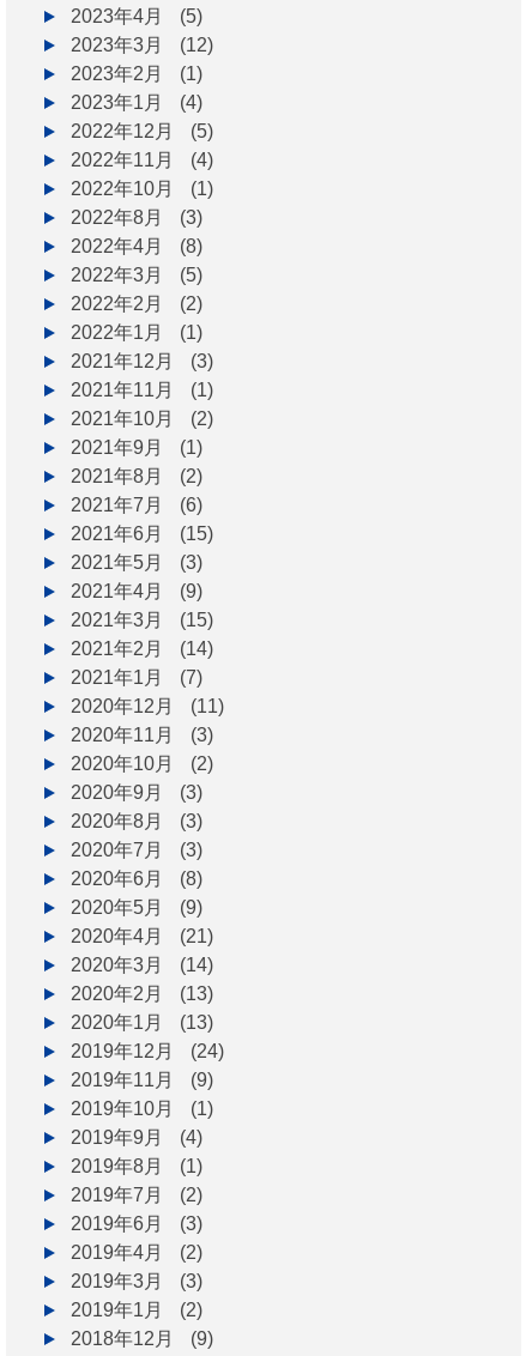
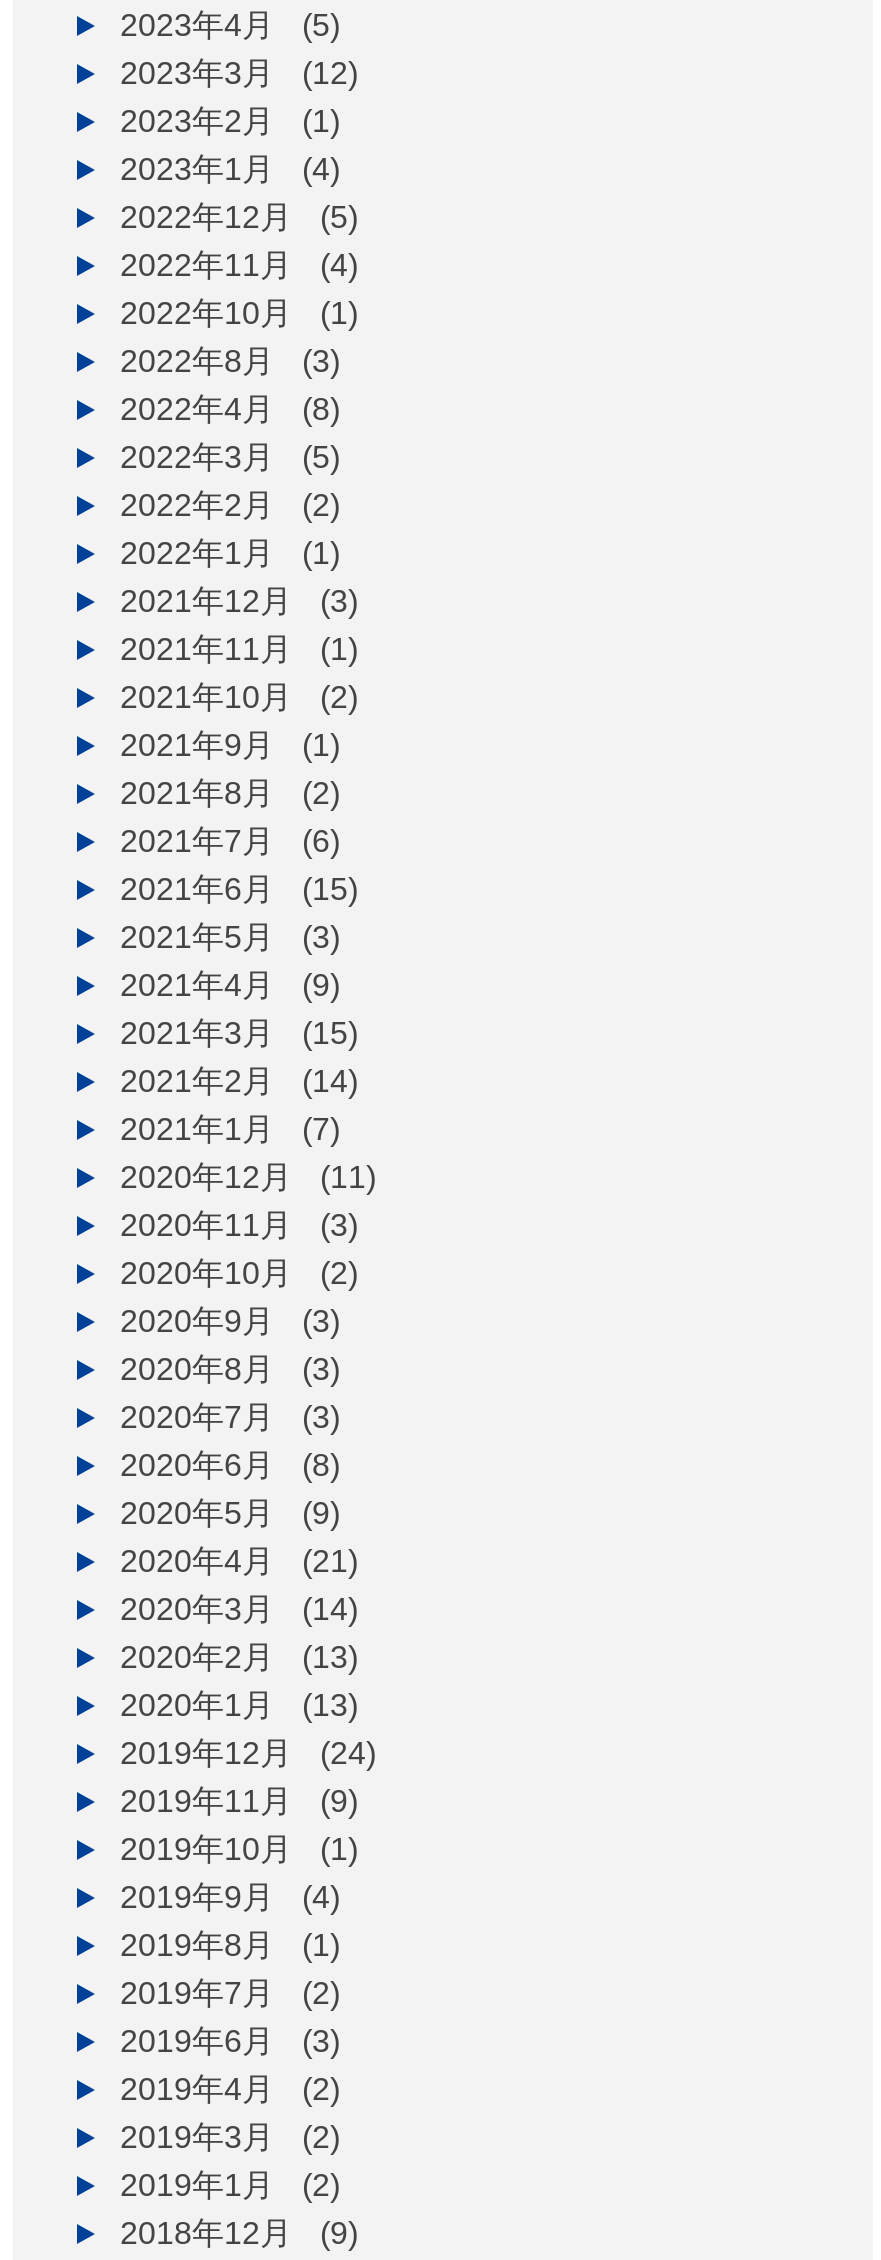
[70,1271,202,1292] 2019年3月 (3) -> [120,2121,340,2155] 2019年3月 (2)

